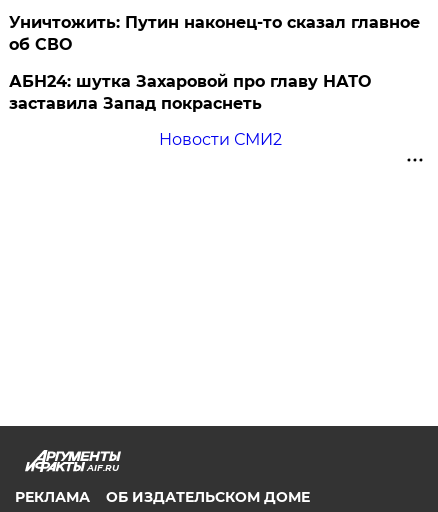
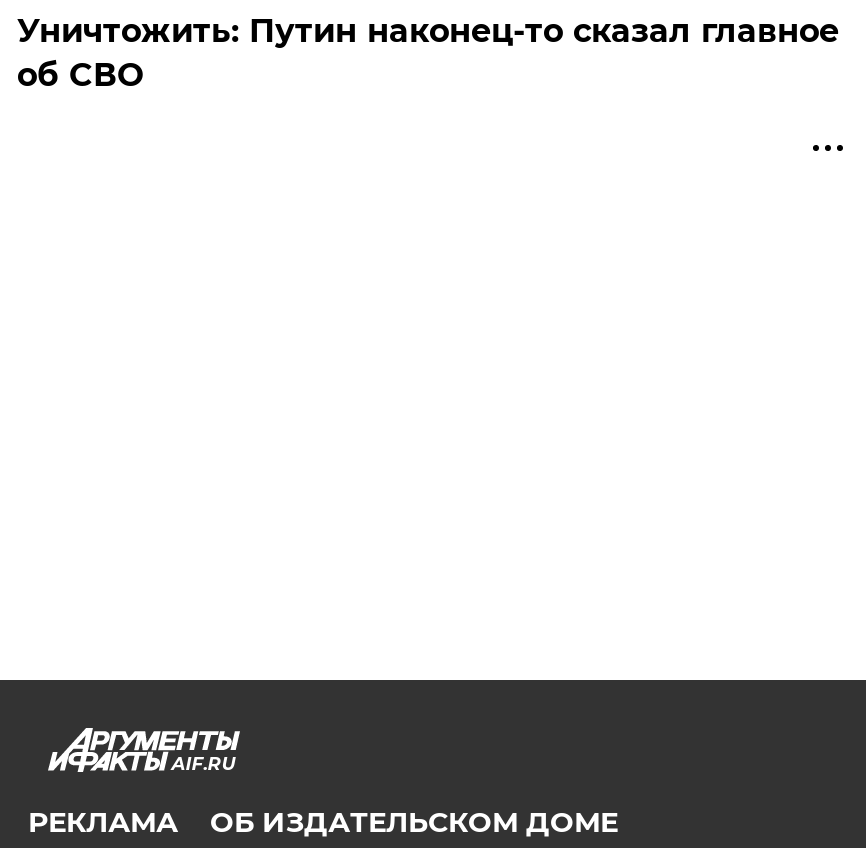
[9,71,371,148] АБН24: шутка Захаровой про главу НАТО | заставила Запад покраснеть | Новости СМИ2 -> none

